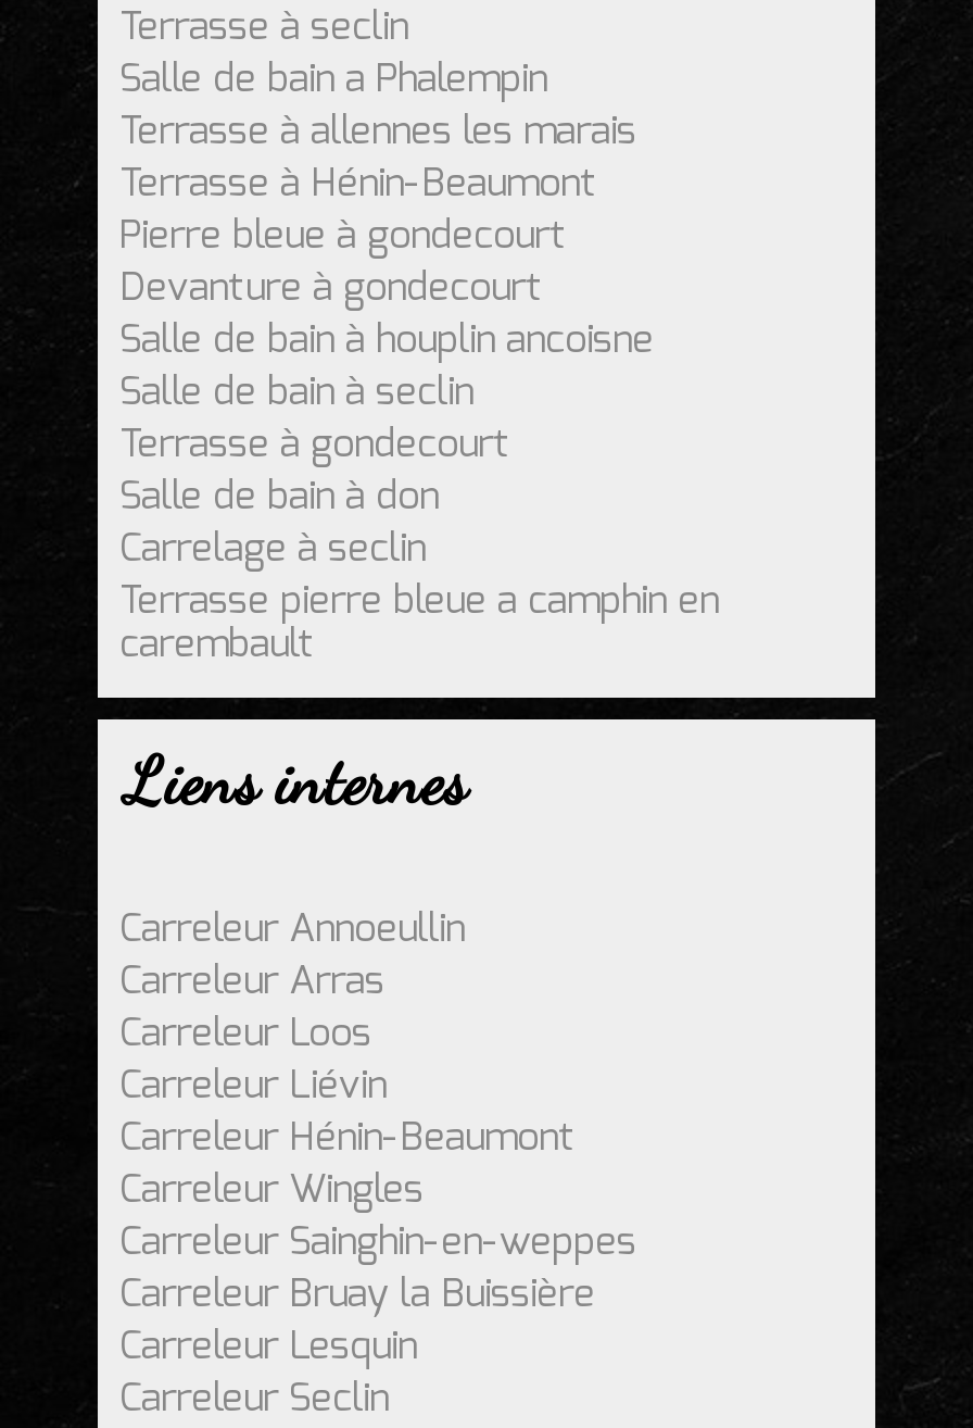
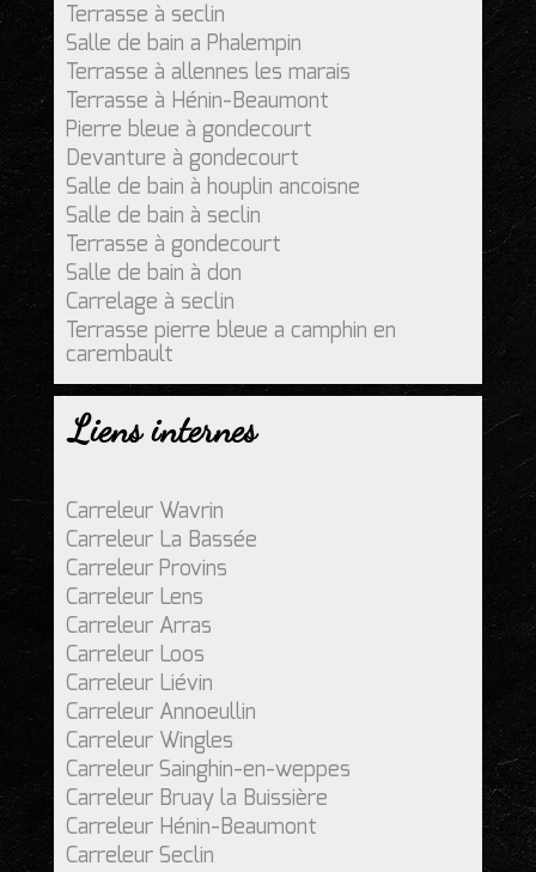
none -> [66,501,257,609] Carreleur Wavrin | Carreleur La Bassée | Carreleur Provins | Carreleur Lens
moved [119,911,465,950] -> [66,702,256,724]: Carreleur Annoeullin
moved [119,1119,576,1158] -> [66,817,317,839]: Carreleur Hénin-Beaumont
[119,1328,417,1367] Carreleur Lesquin -> none

